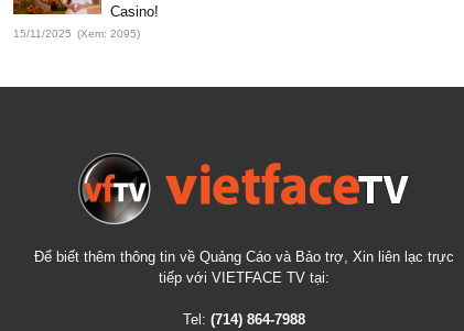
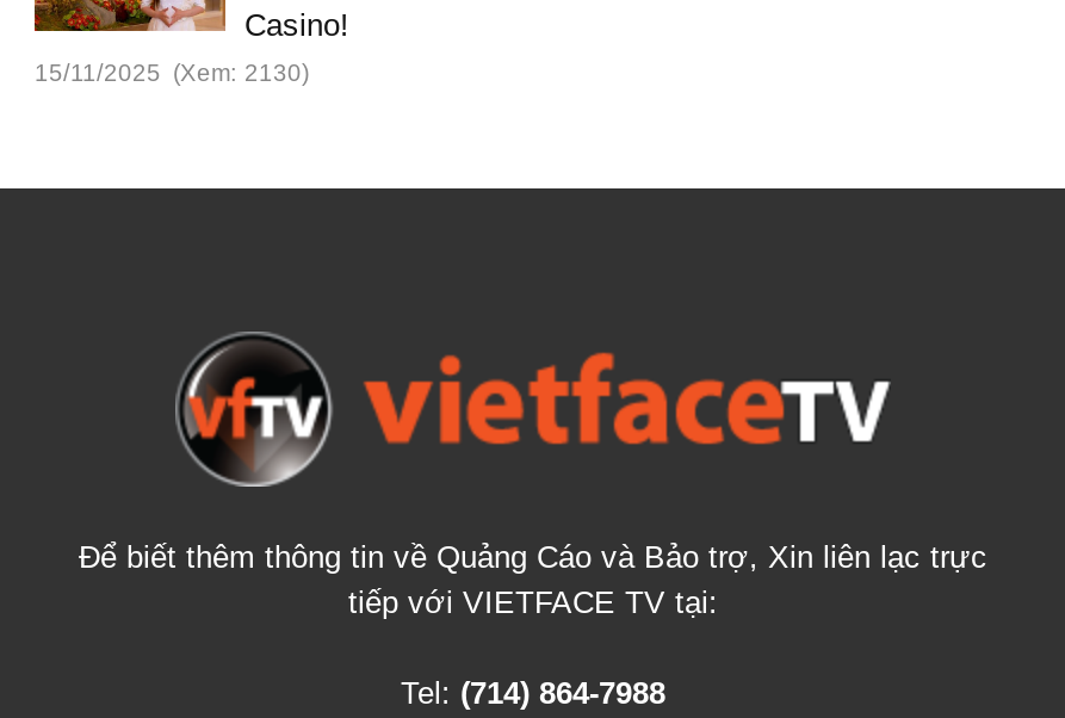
[13,27,140,39] 15/11/2025 (Xem: 2095) -> [35,59,309,85] 15/11/2025 (Xem: 2130)

